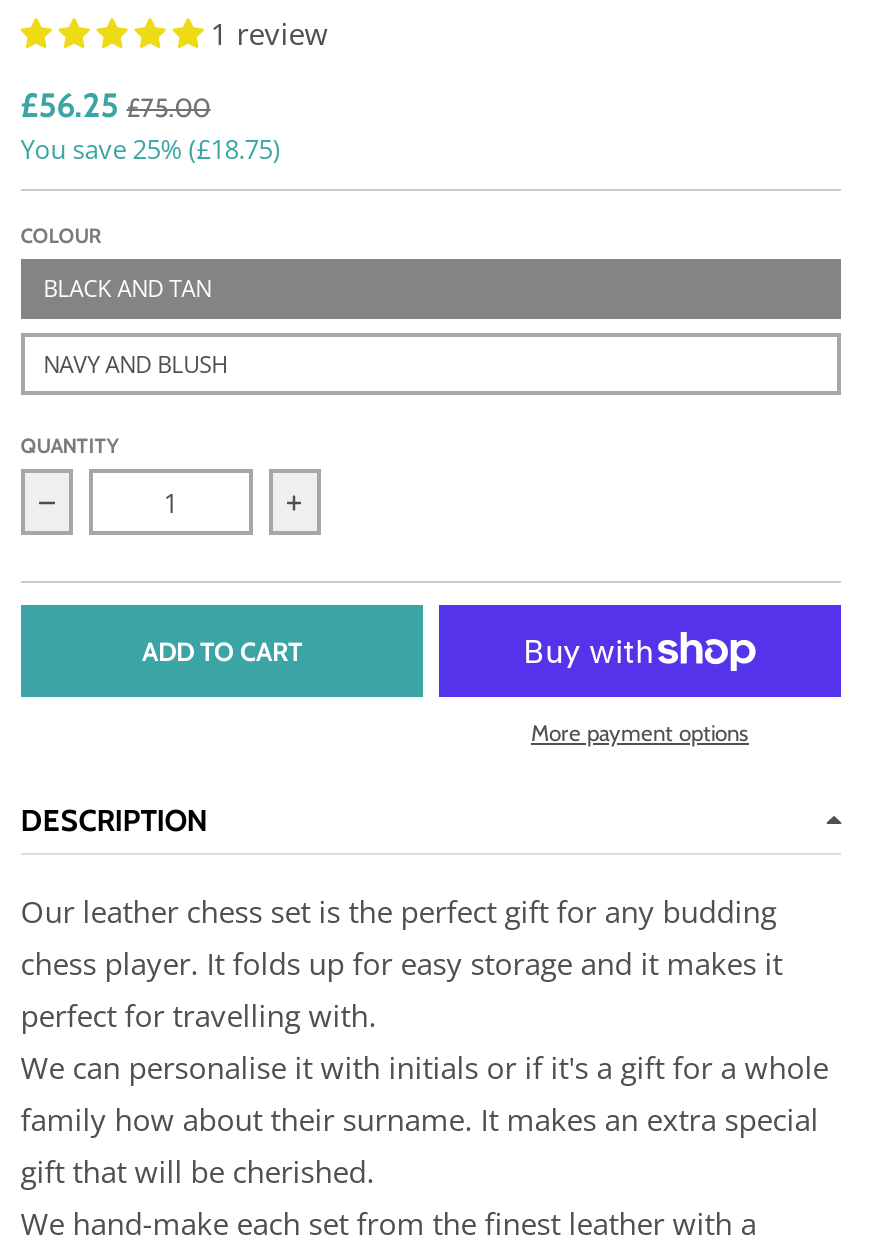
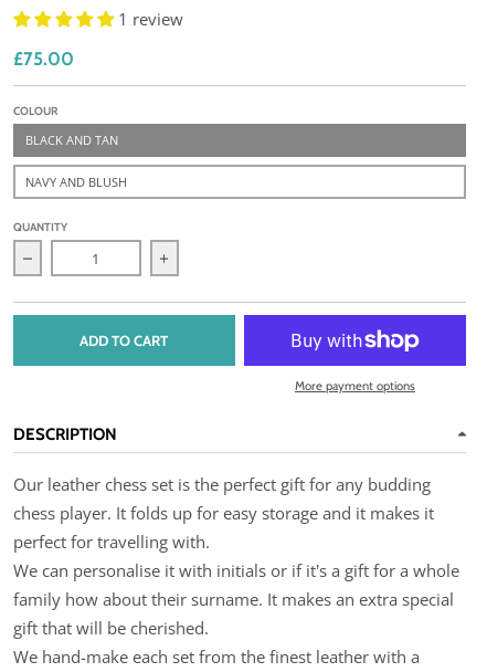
[21,84,281,166] £56.25 £75.00 | You save 25% (£18.75) -> [13,47,74,69] £75.00

